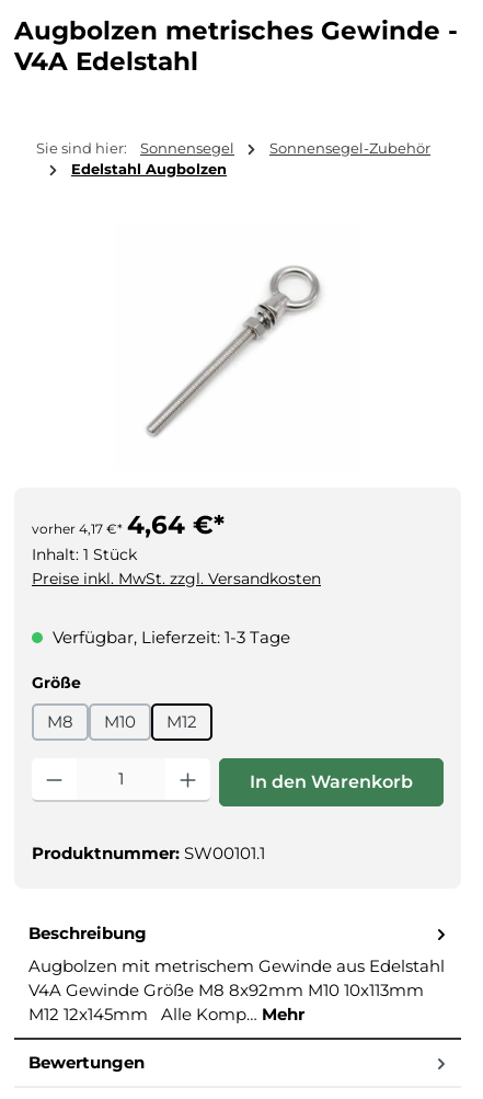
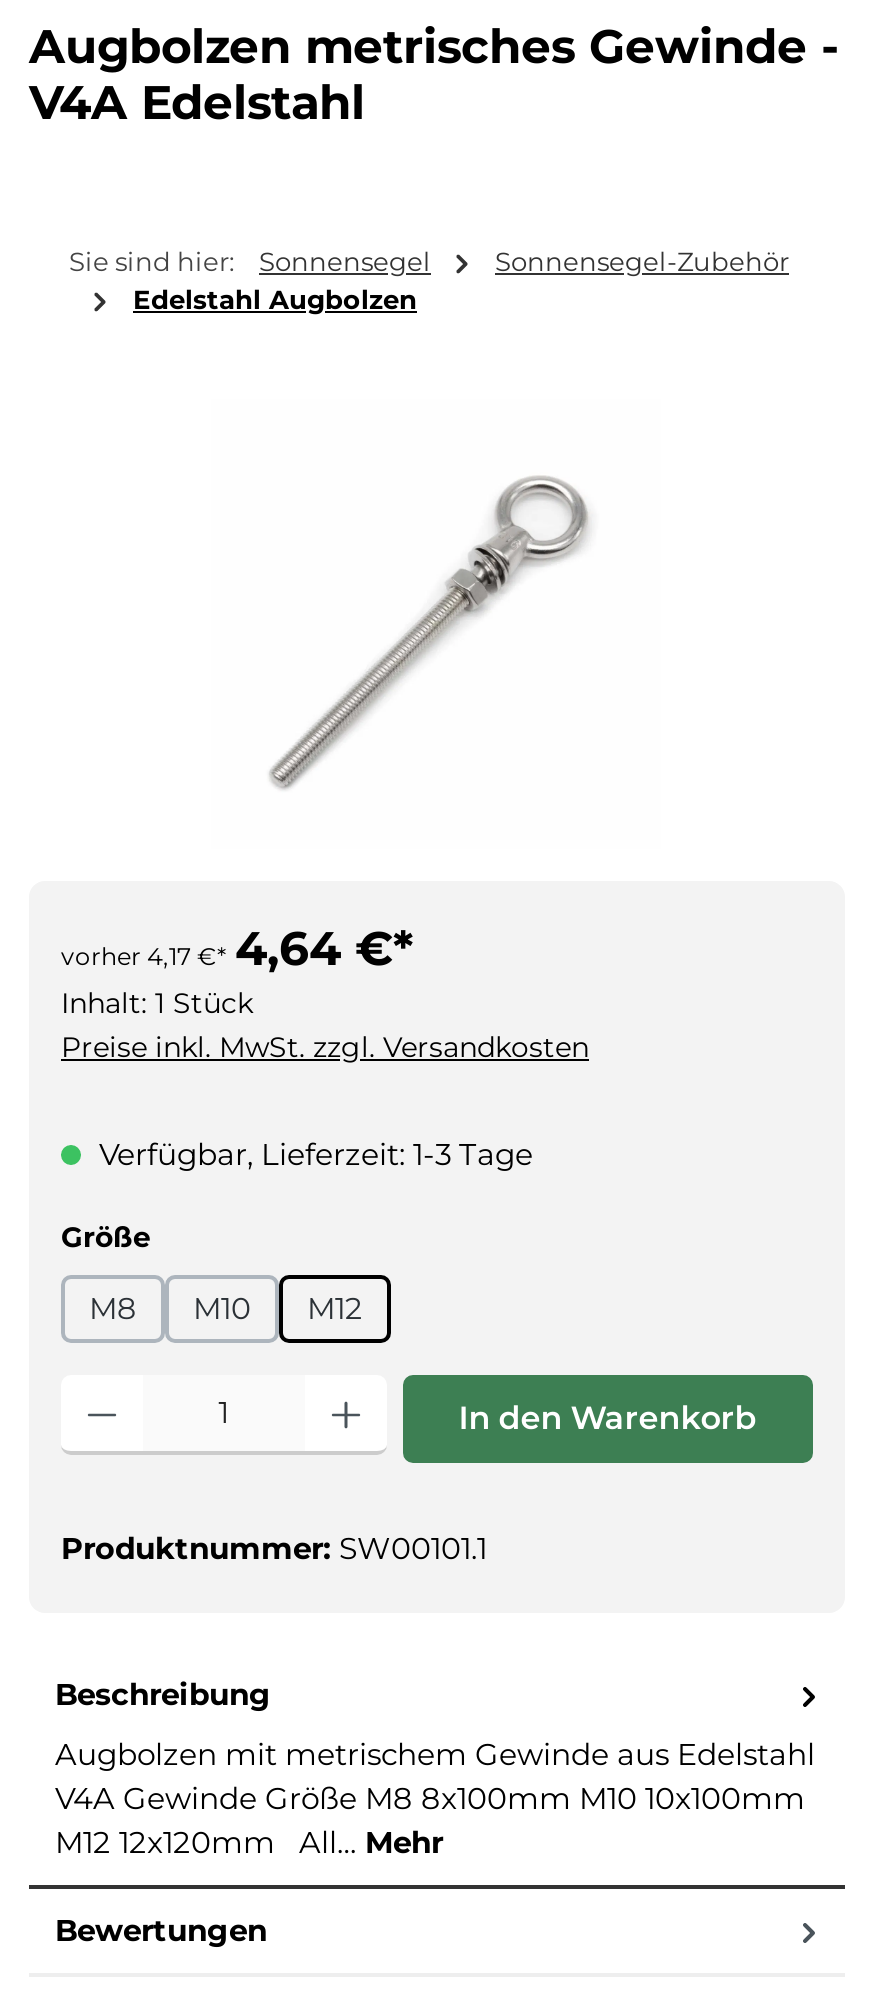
[28,980,424,1025] V4A Gewinde Größe M8 8x92mm M10 10x113mm | M12 12x145mm Alle Komp… Mehr -> [55,1779,805,1861] V4A Gewinde Größe M8 8x100mm M10 10x100mm | M12 12x120mm All… Mehr

